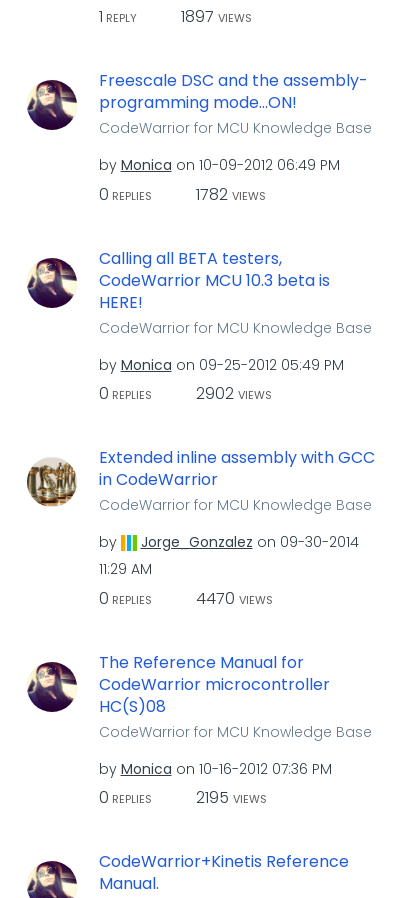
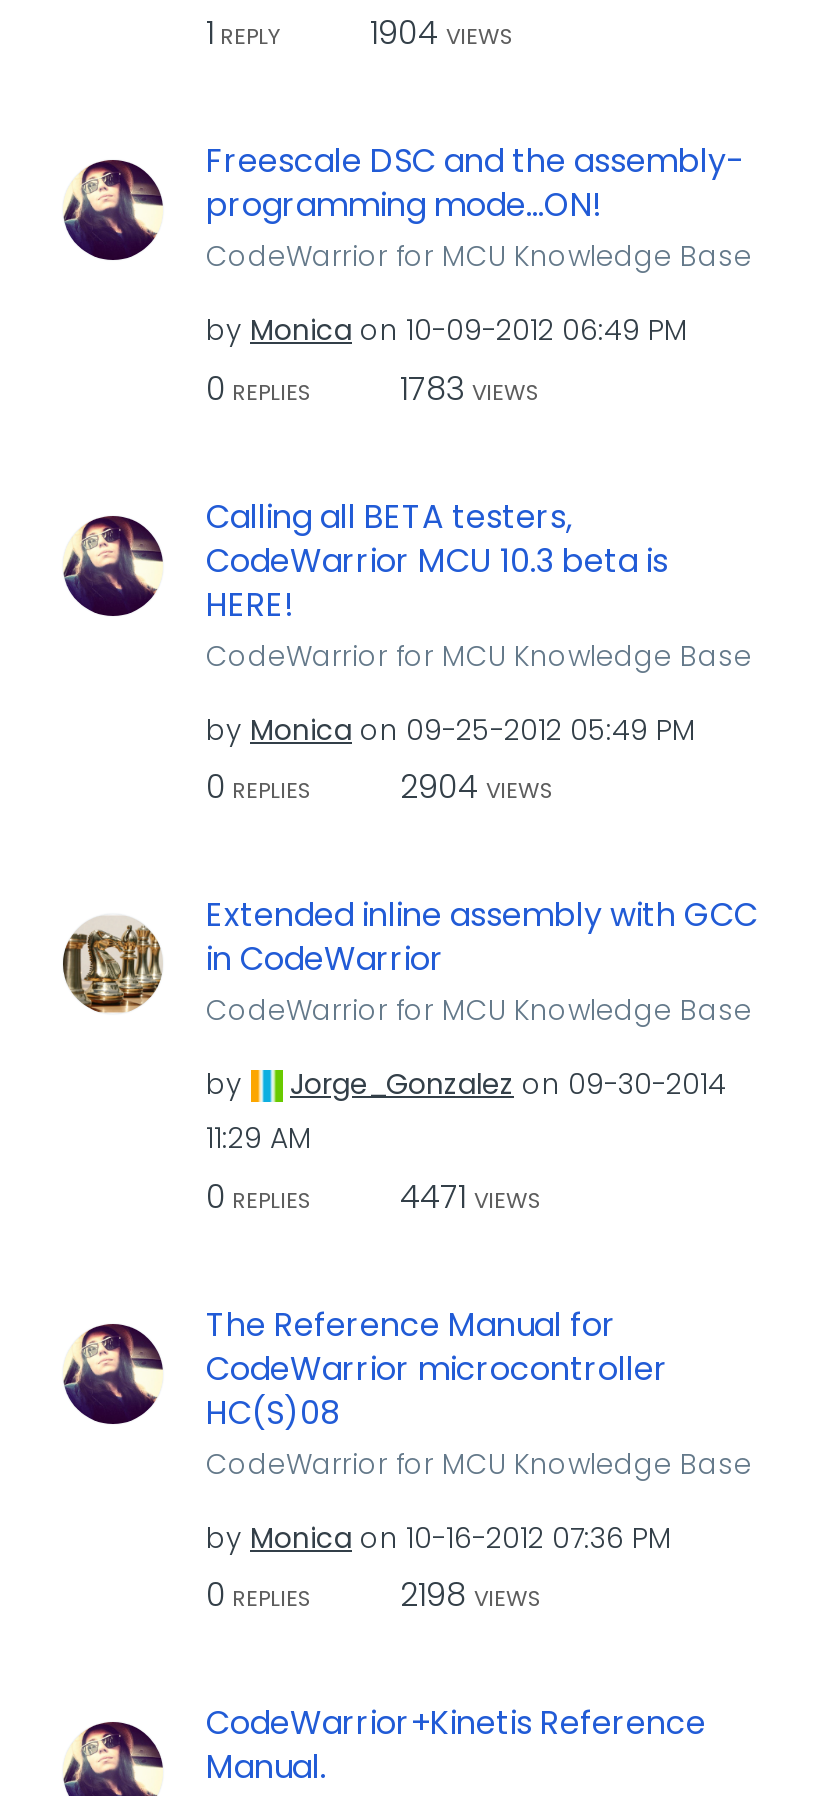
[98,5,251,28] 1 REPLY 1897 VIEWS -> [206,10,514,56] 1 REPLY 1904 VIEWS
[195,182,265,205] 1782 VIEWS -> [400,365,540,411] 1783 VIEWS
[195,382,271,405] 2902 VIEWS -> [400,764,554,810] 2904 VIEWS
[195,586,272,609] 4470 VIEWS -> [400,1173,542,1219] 4471 VIEWS
[195,786,266,809] 2195 VIEWS -> [400,1572,542,1618] 2198 VIEWS

